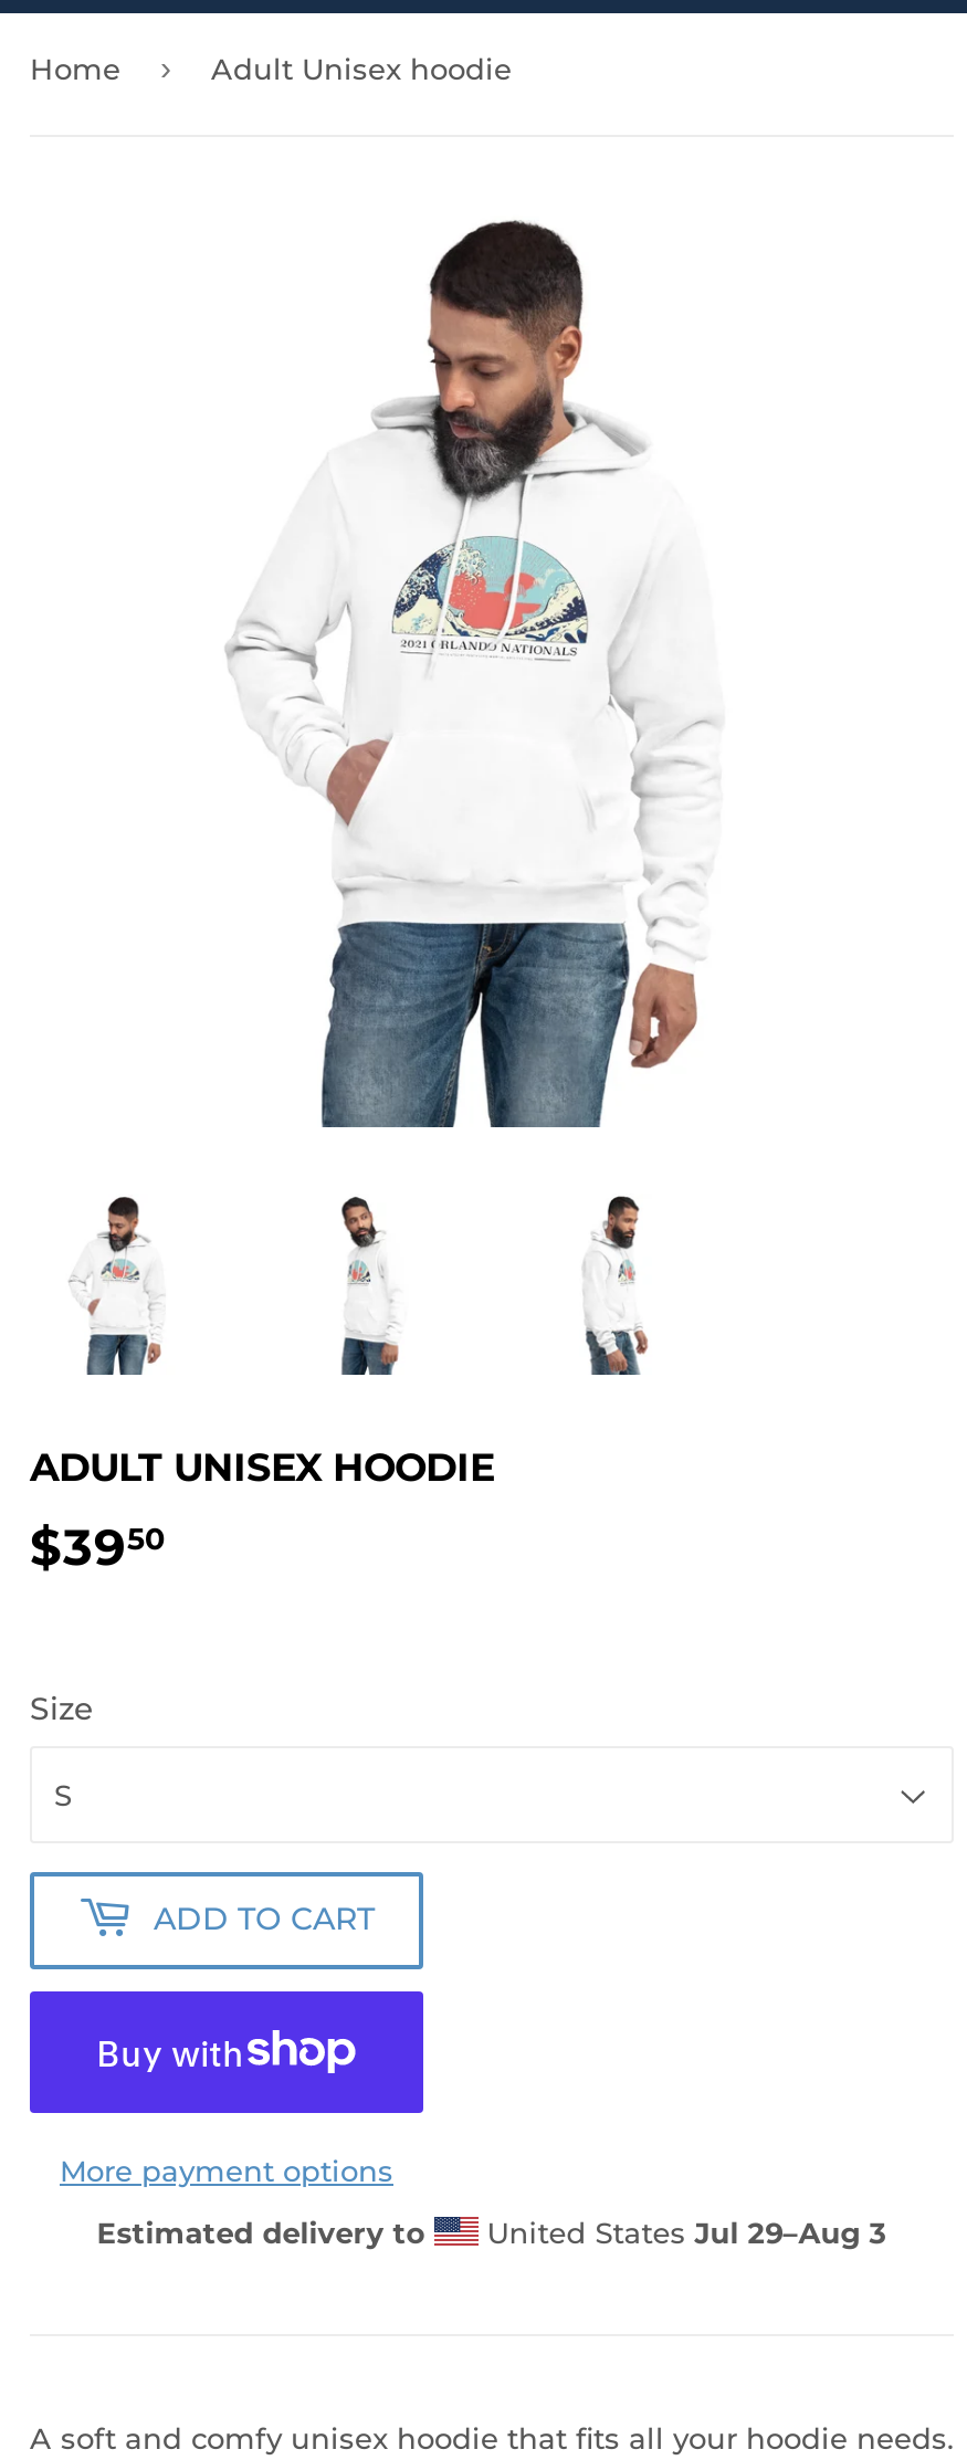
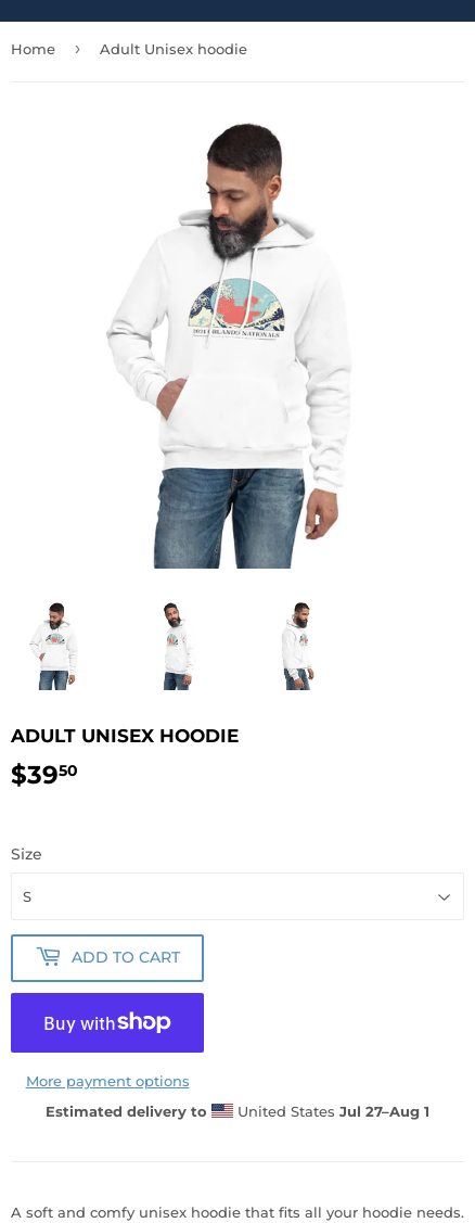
[478,2214,887,2249] United States Jul 29–Aug 3 -> [233,1102,429,1120] United States Jul 27–Aug 1

